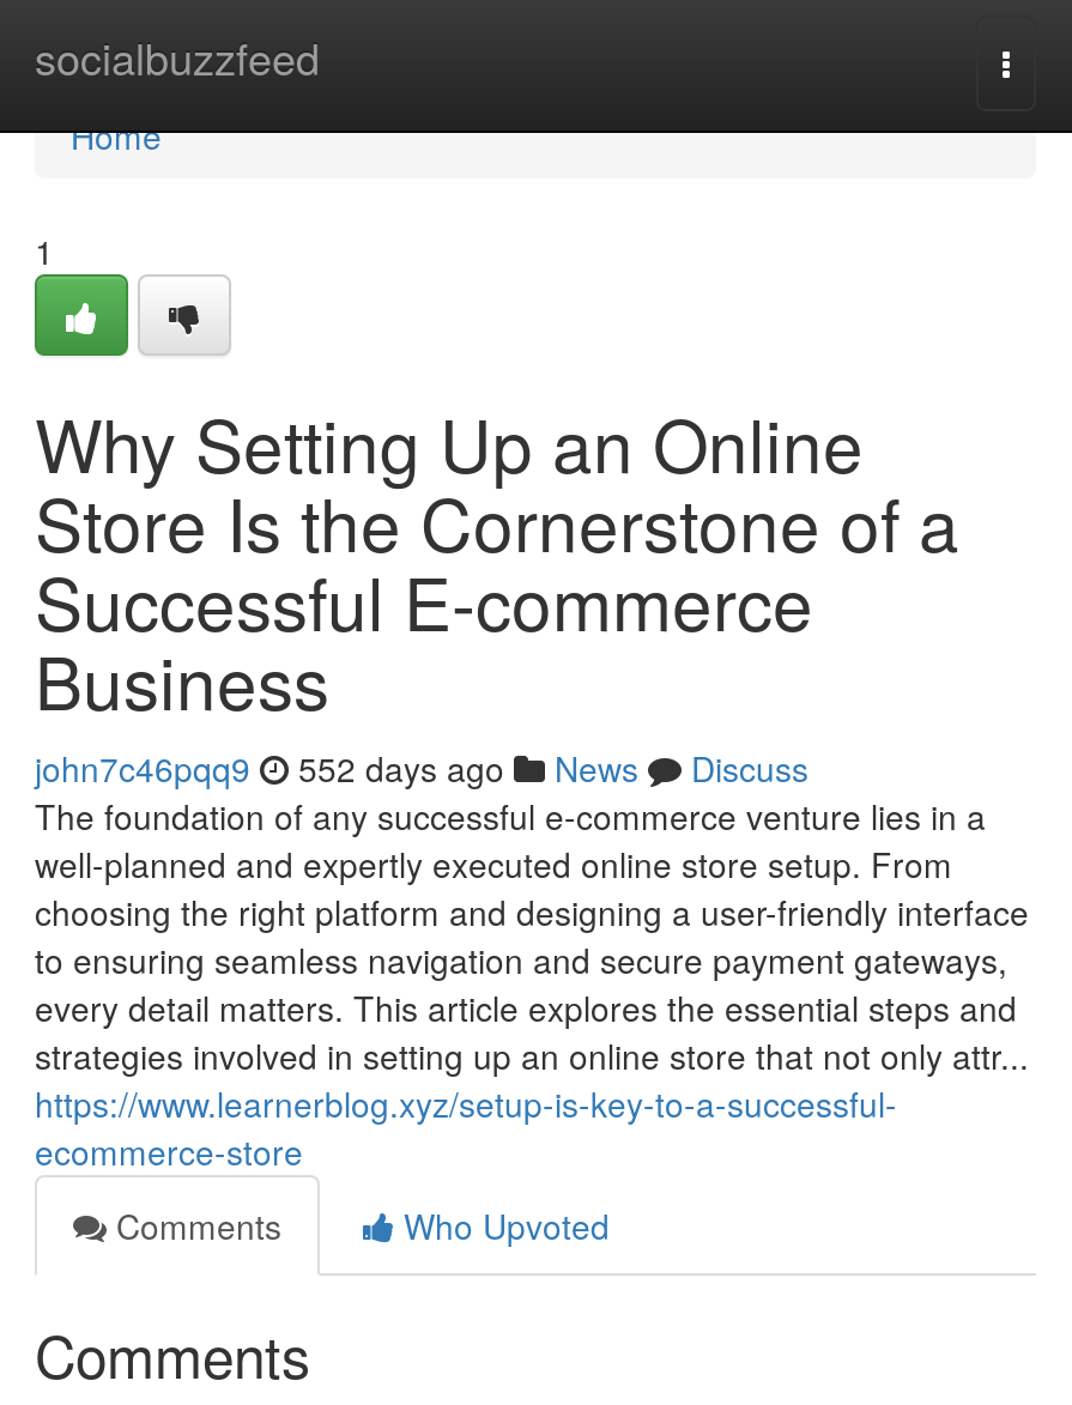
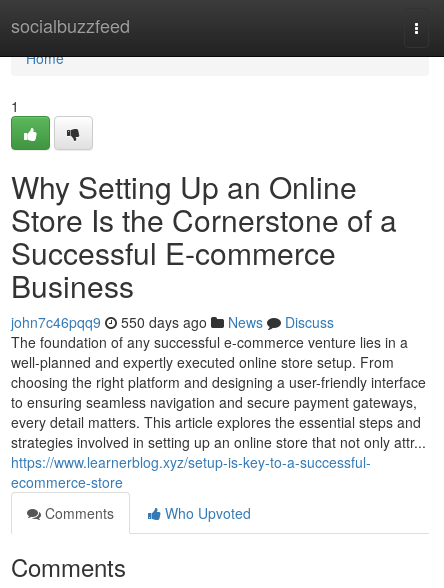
[35,744,808,792] john7c46pqq9 552 days ago News Discuss -> [11,312,334,332] john7c46pqq9 550 days ago News Discuss

